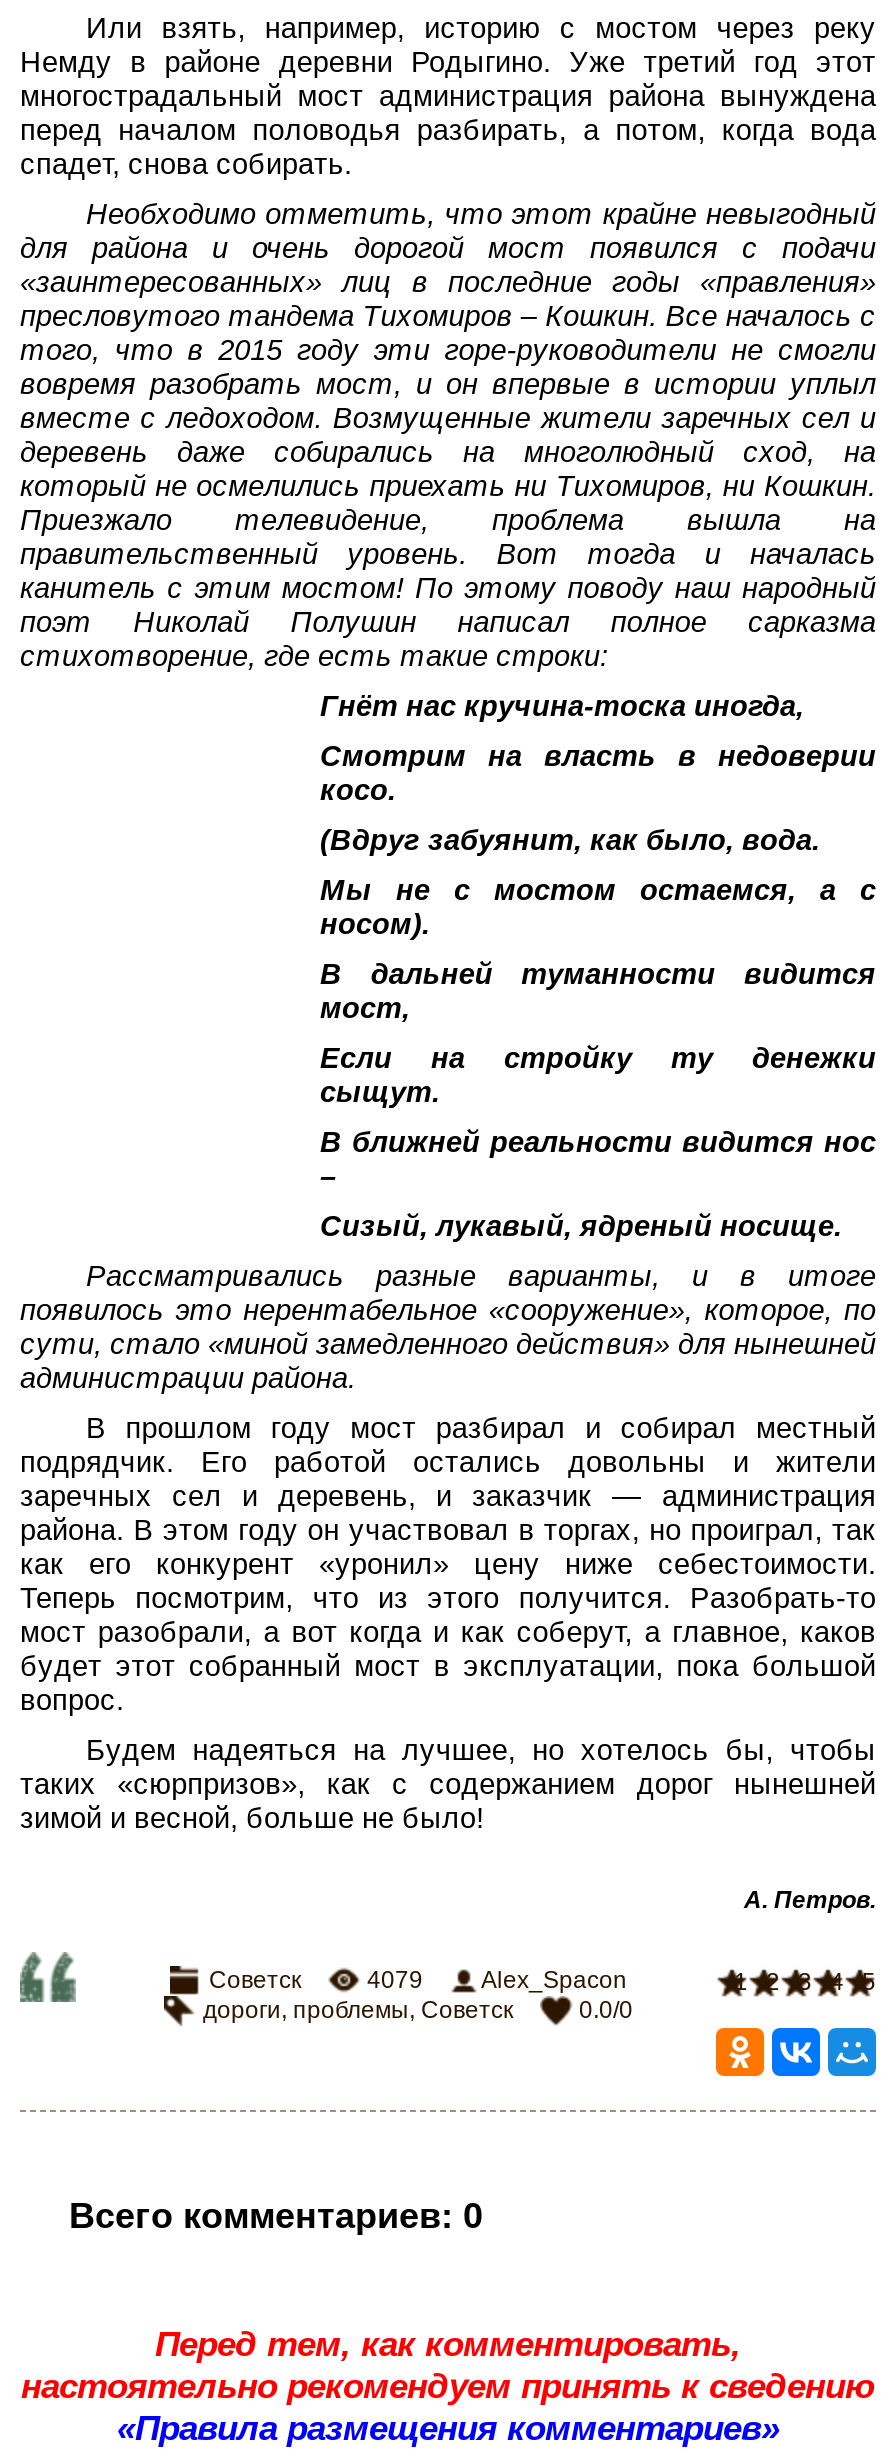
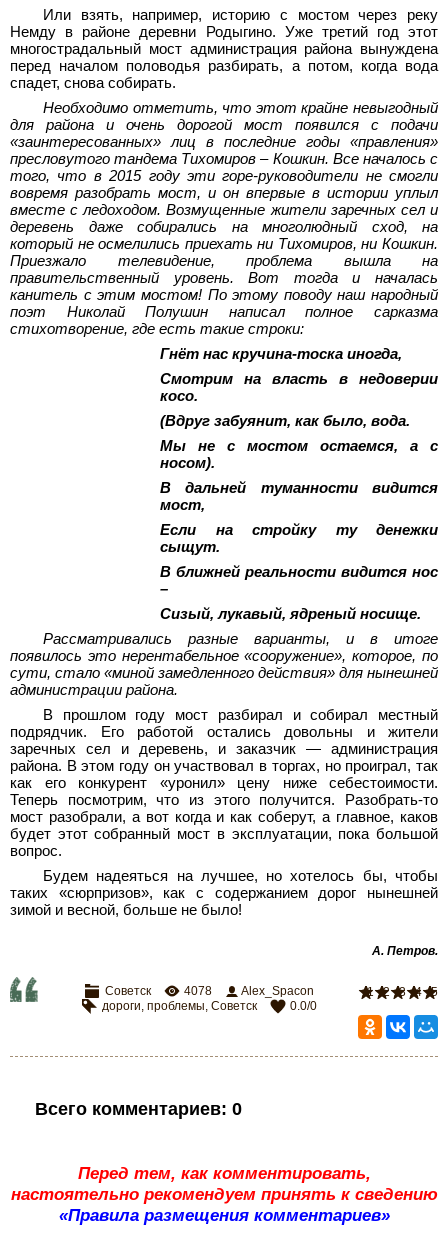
[367,1966,423,1994] 4079 -> [183,984,211,998] 4078

